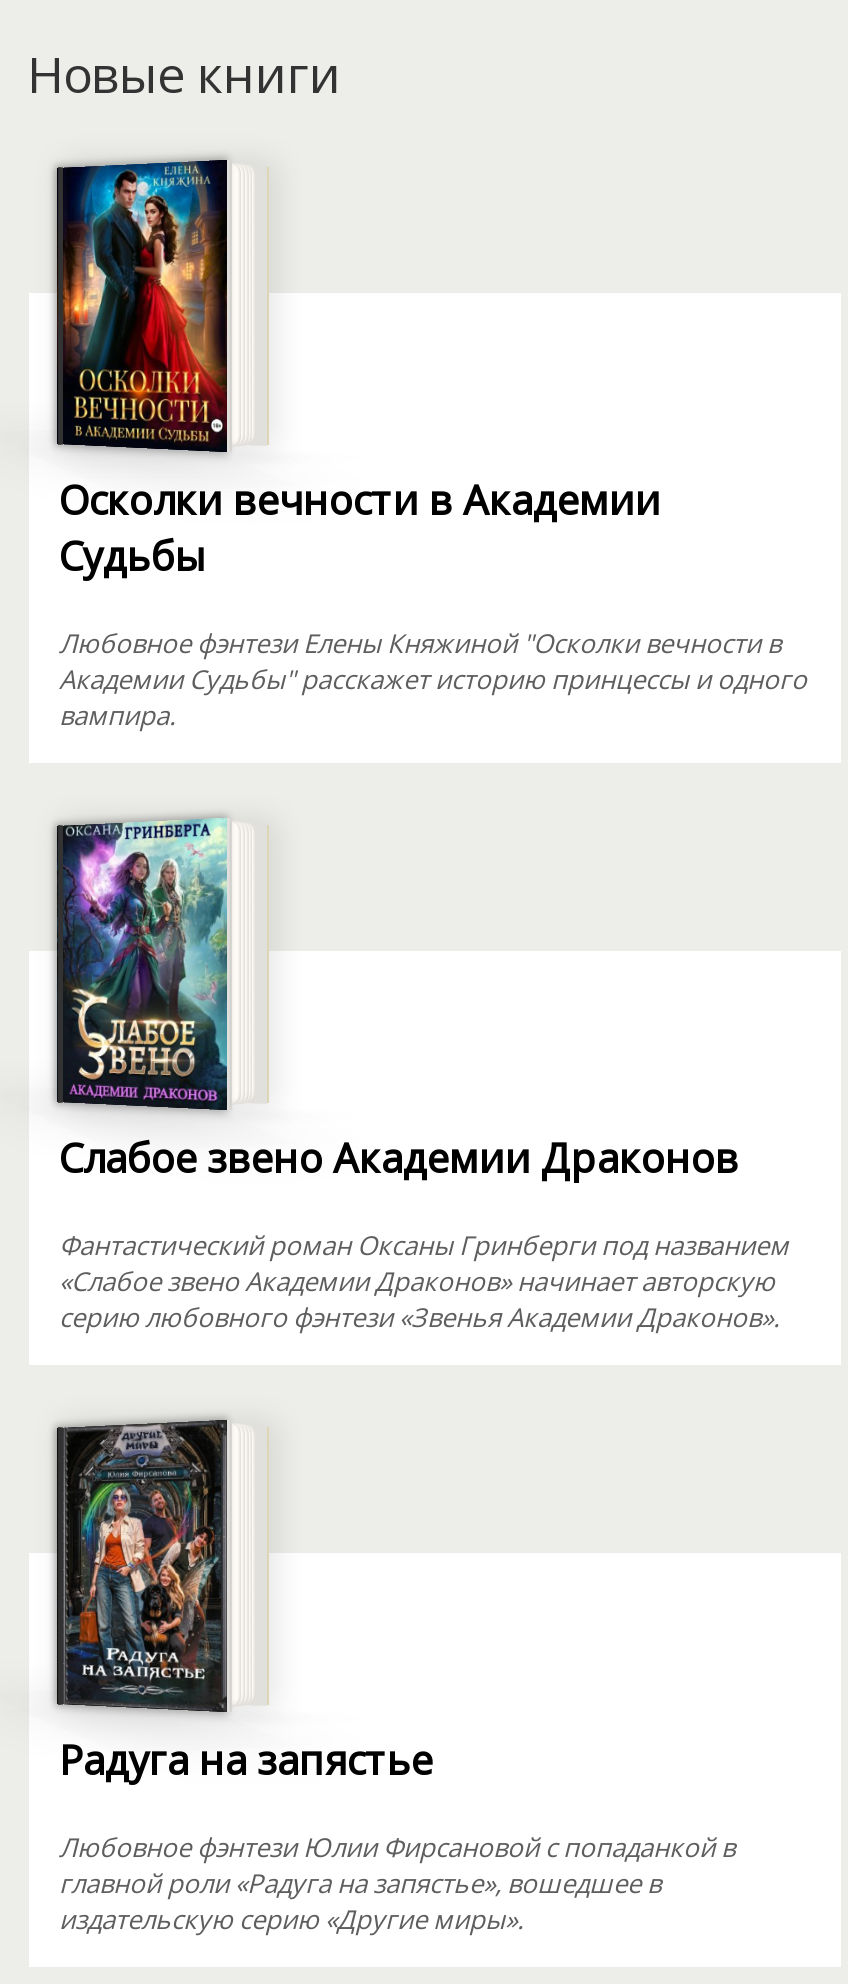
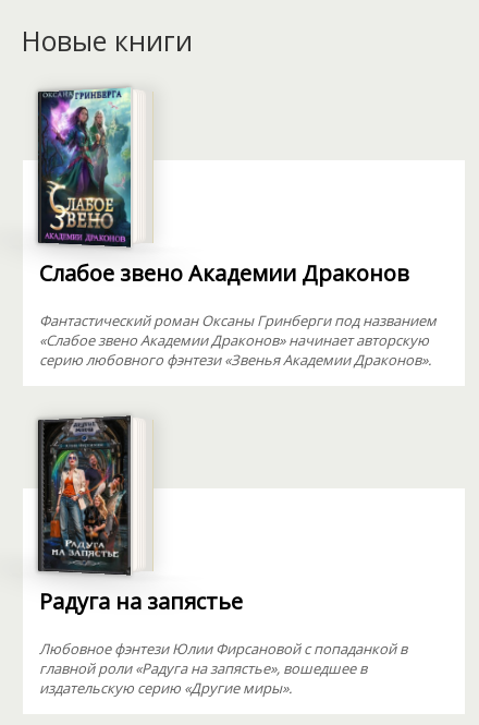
[59,157,807,733] [image] | Осколки вечности в Академии | Судьбы | Любовное фэнтези Елены Княжиной "Осколки вечности в | Академии Судьбы" расскажет историю принцессы и одного | вампира. -> none

